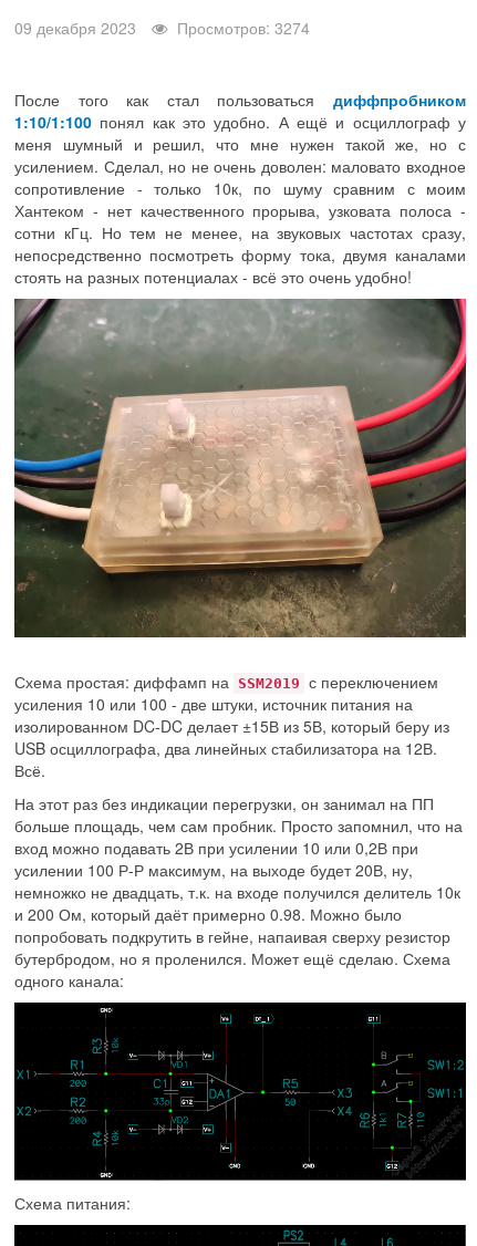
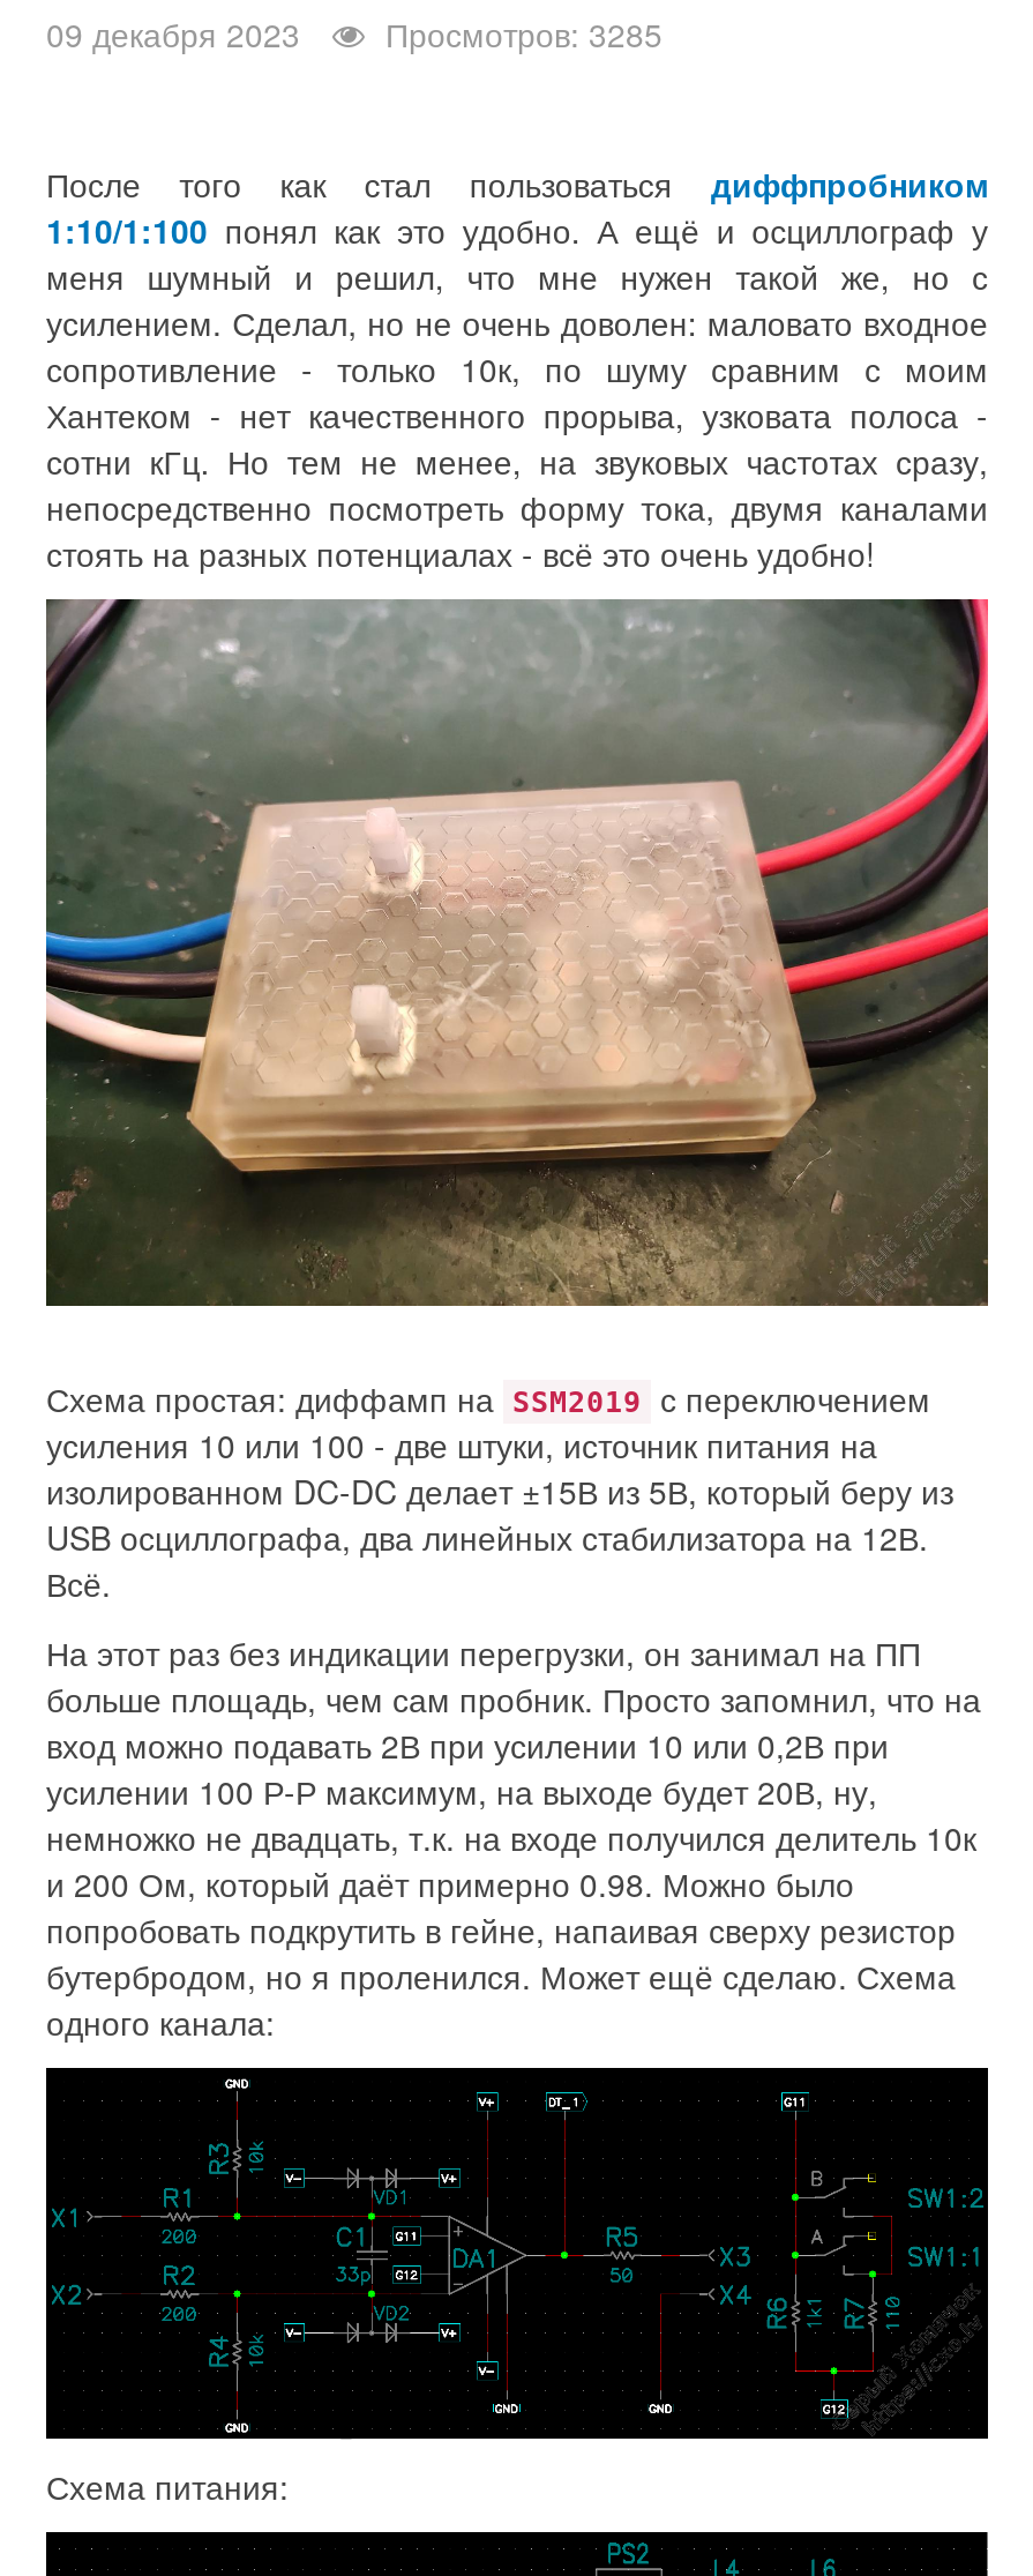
[14,17,310,39] 09 декабря 2023 Просмотров: 3274 -> [46,10,663,57] 09 декабря 2023 Просмотров: 3285

